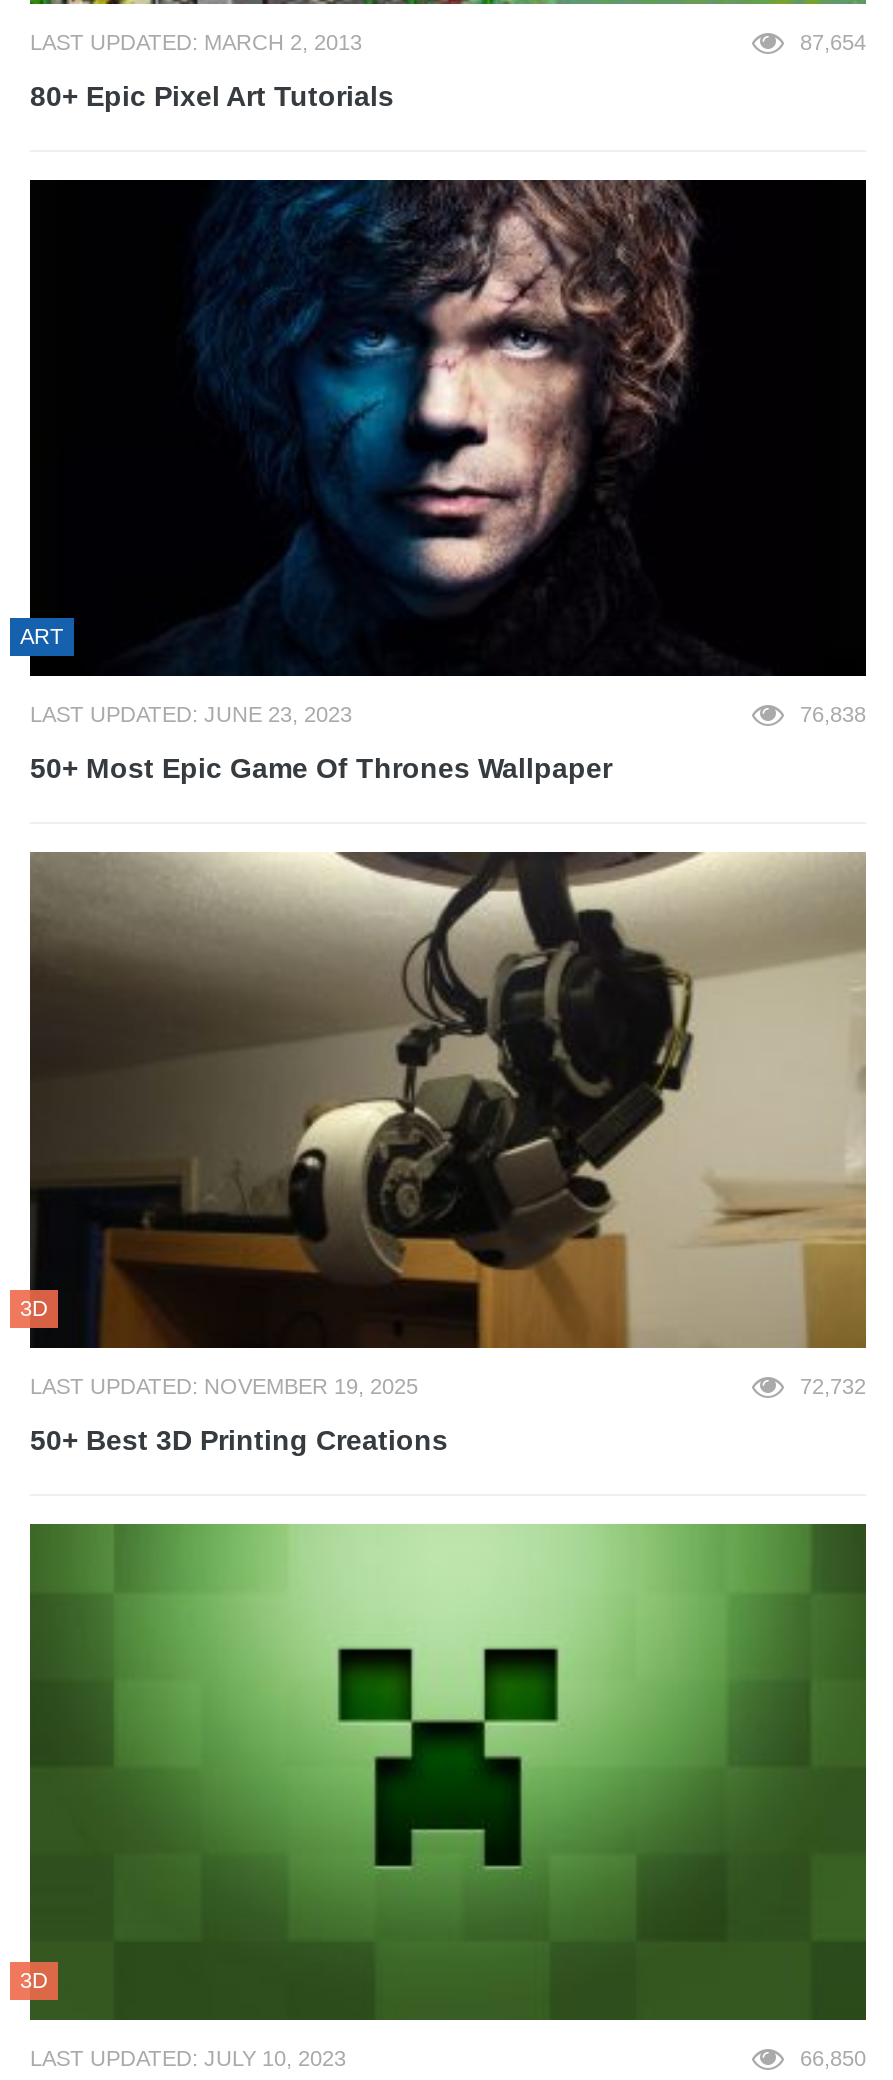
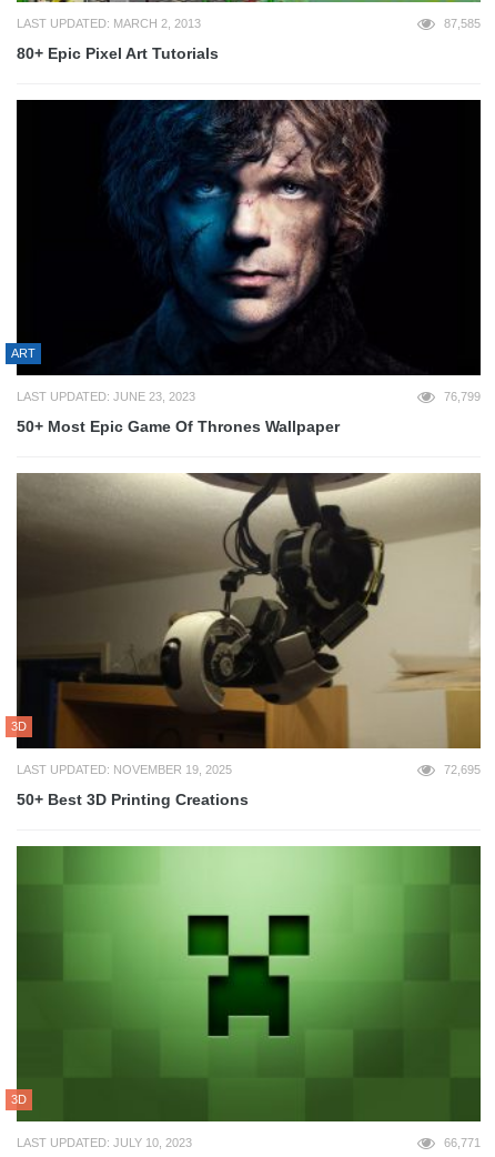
[794,29,866,53] 87,654 -> [441,16,481,30] 87,585
[794,702,866,726] 76,838 -> [441,390,481,403] 76,799
[794,1374,866,1398] 72,732 -> [441,763,481,776] 72,695
[794,2046,866,2070] 66,850 -> [441,1136,481,1149] 66,771

